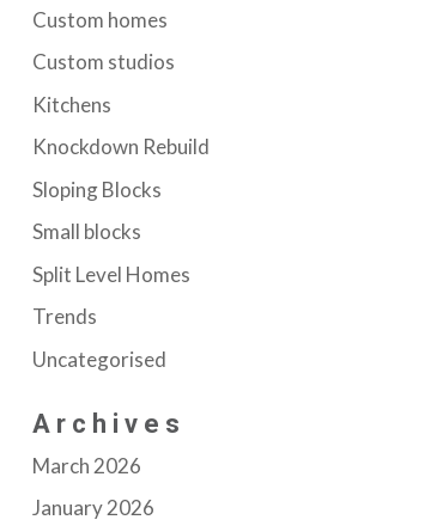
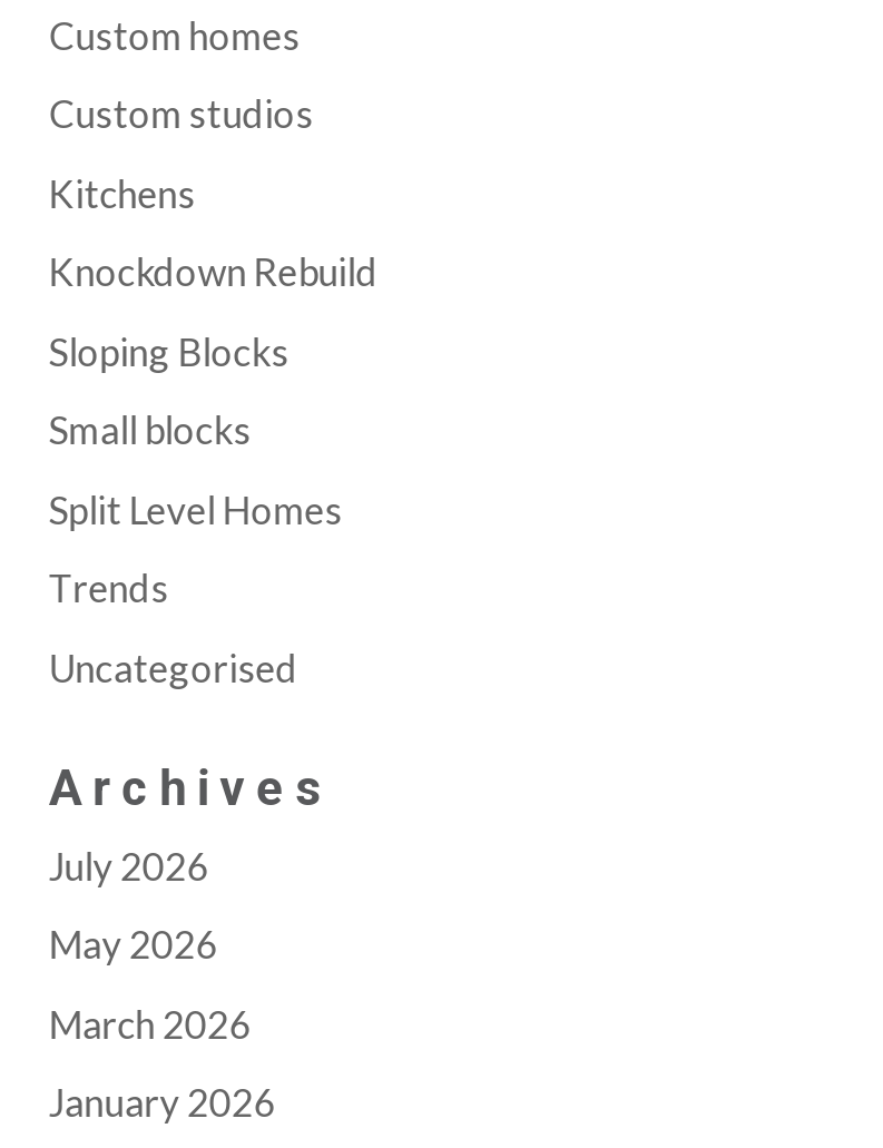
none -> [49,843,218,969] July 2026 | May 2026

